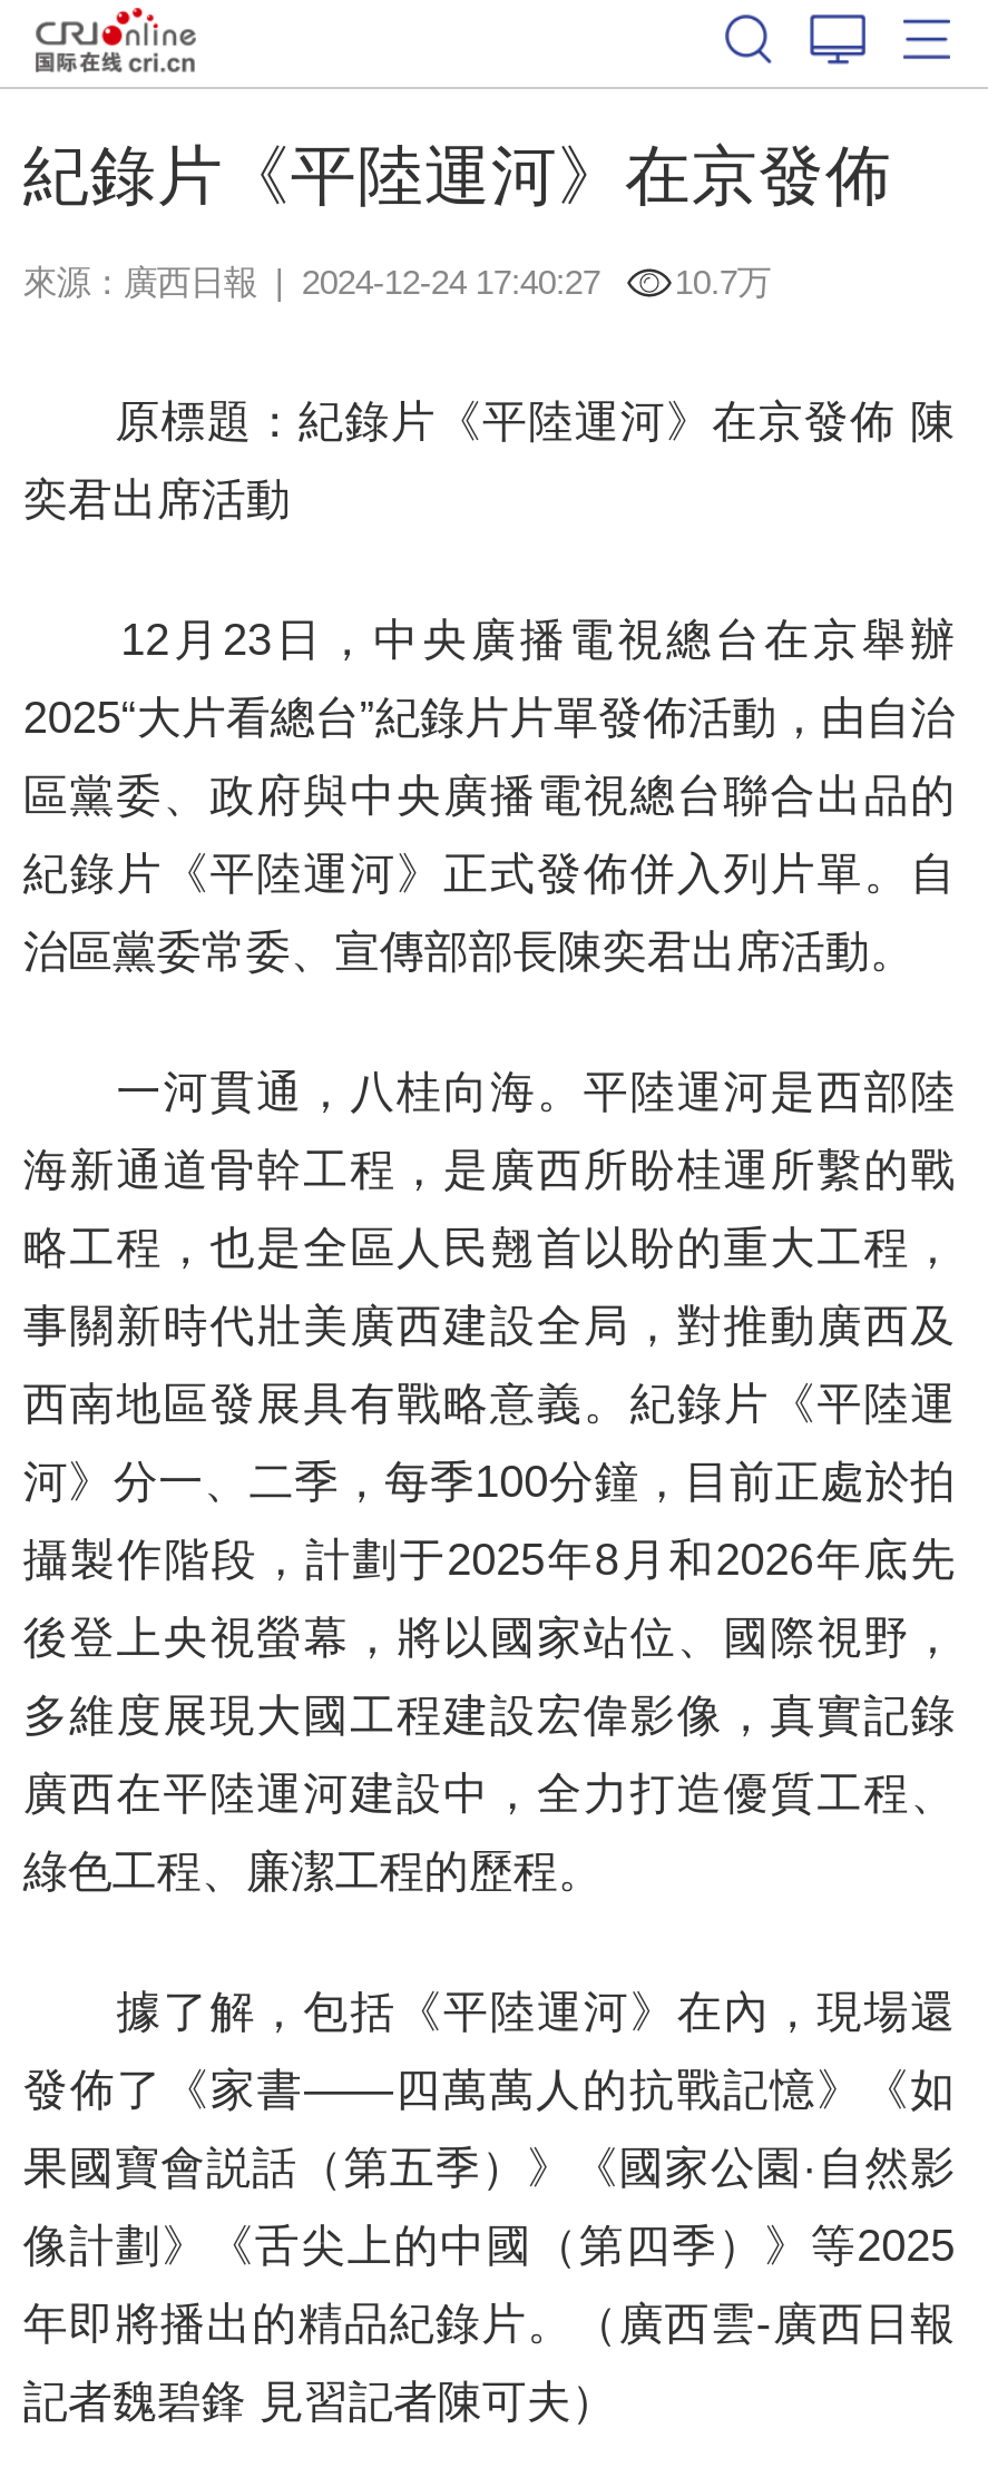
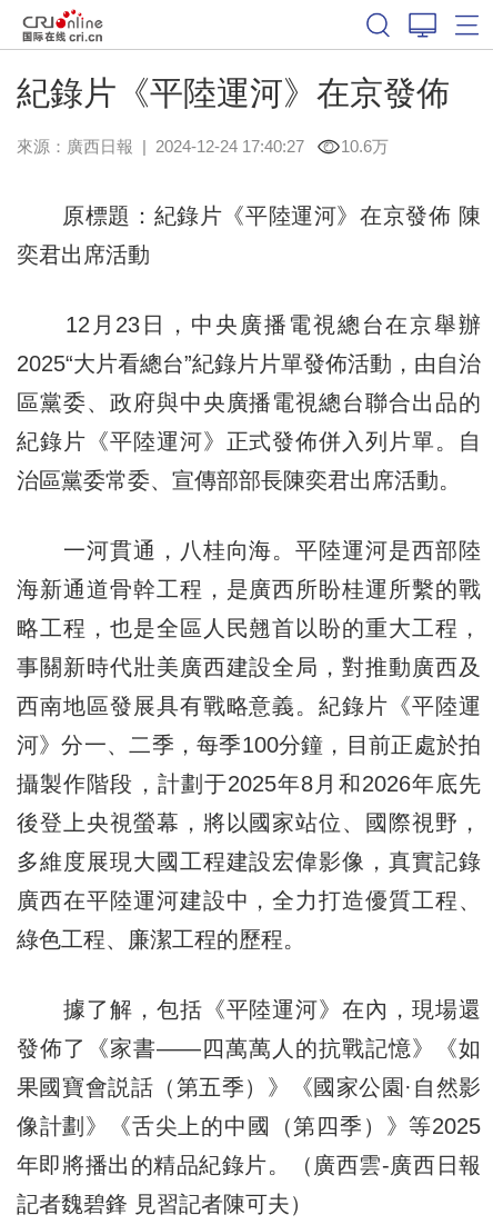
[675,262,771,300] 10.7万 -> [341,136,389,155] 10.6万

